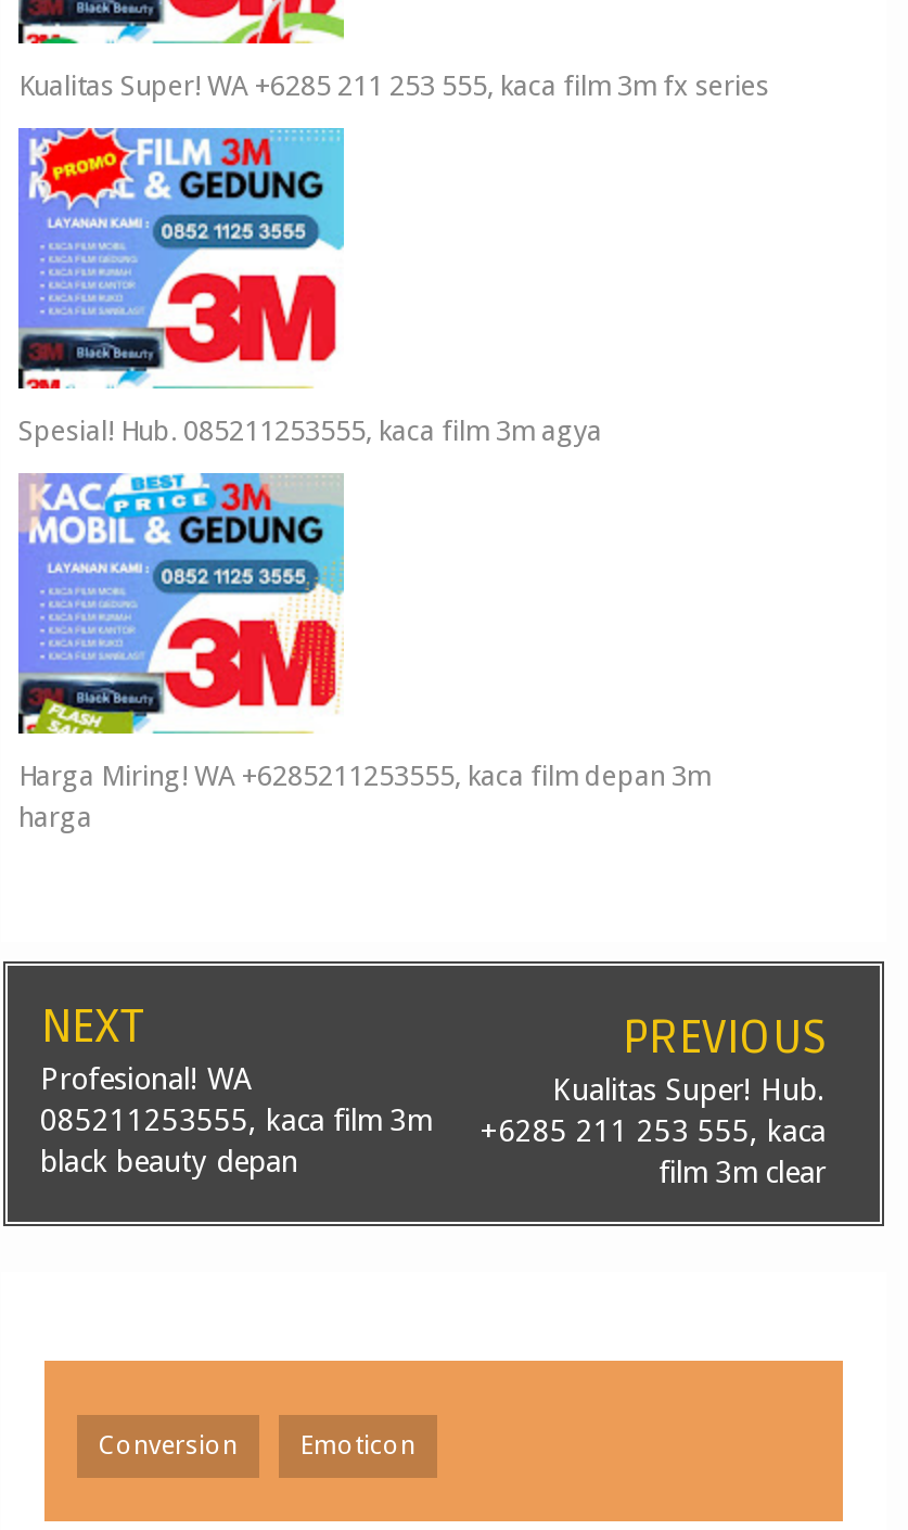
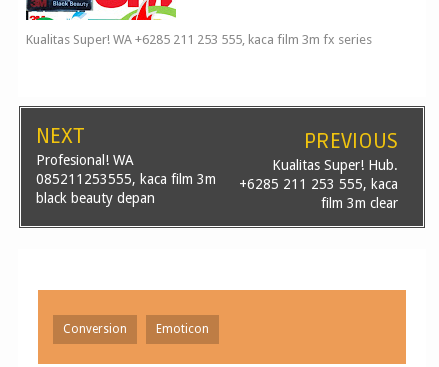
[16,126,602,448] [image] | Spesial! Hub. 085211253555, kaca film 3m agya -> none
[16,464,711,834] [image] | Harga Miring! WA +6285211253555, kaca film depan 3m | harga -> none

